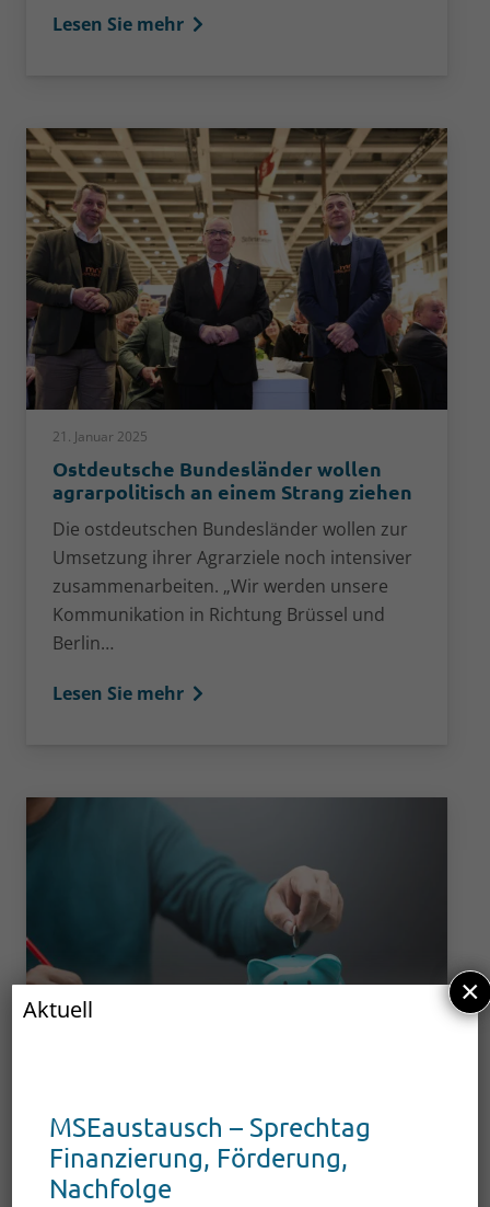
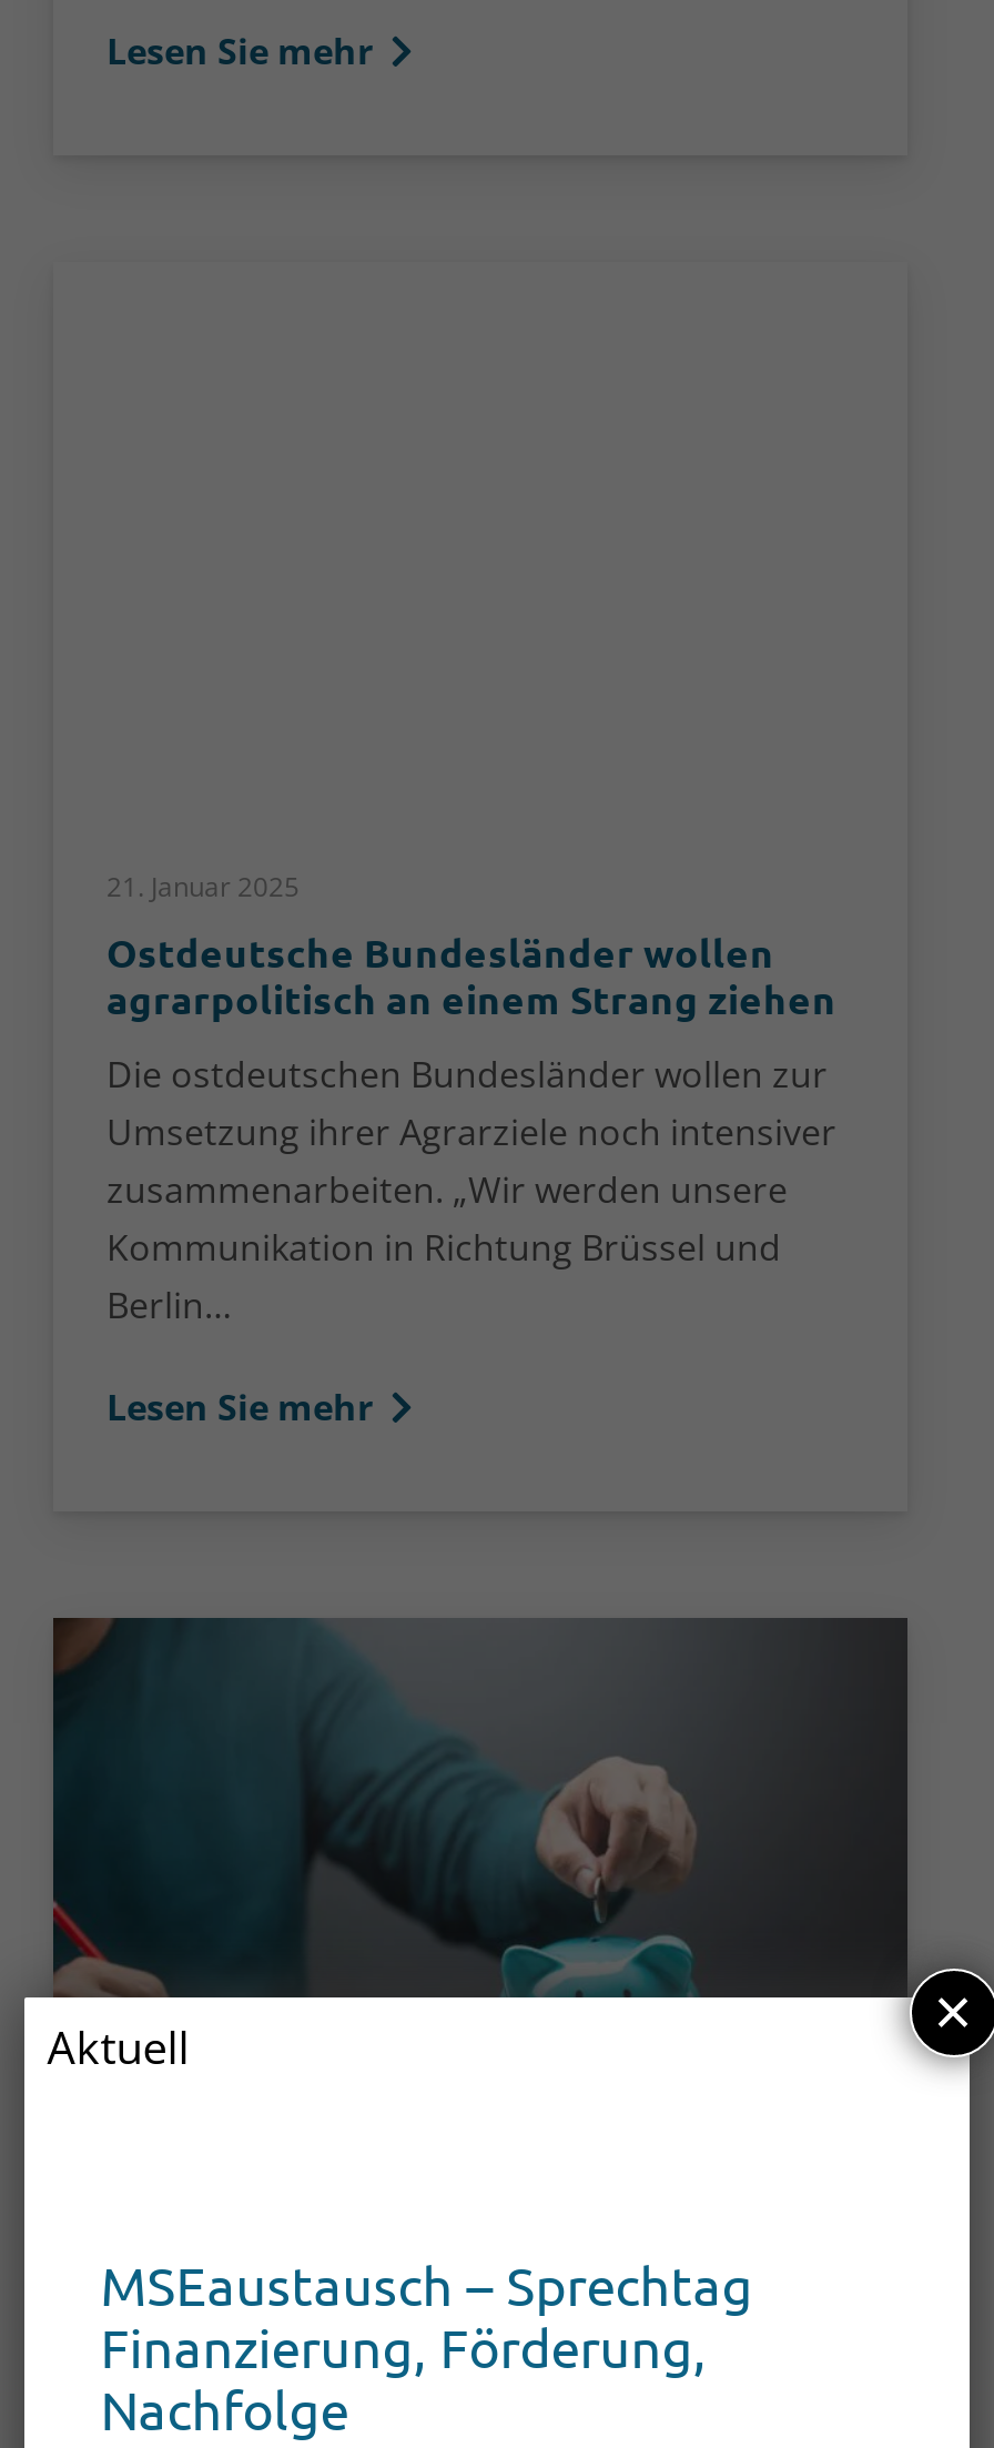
[26,128,447,411] [image] -> none

